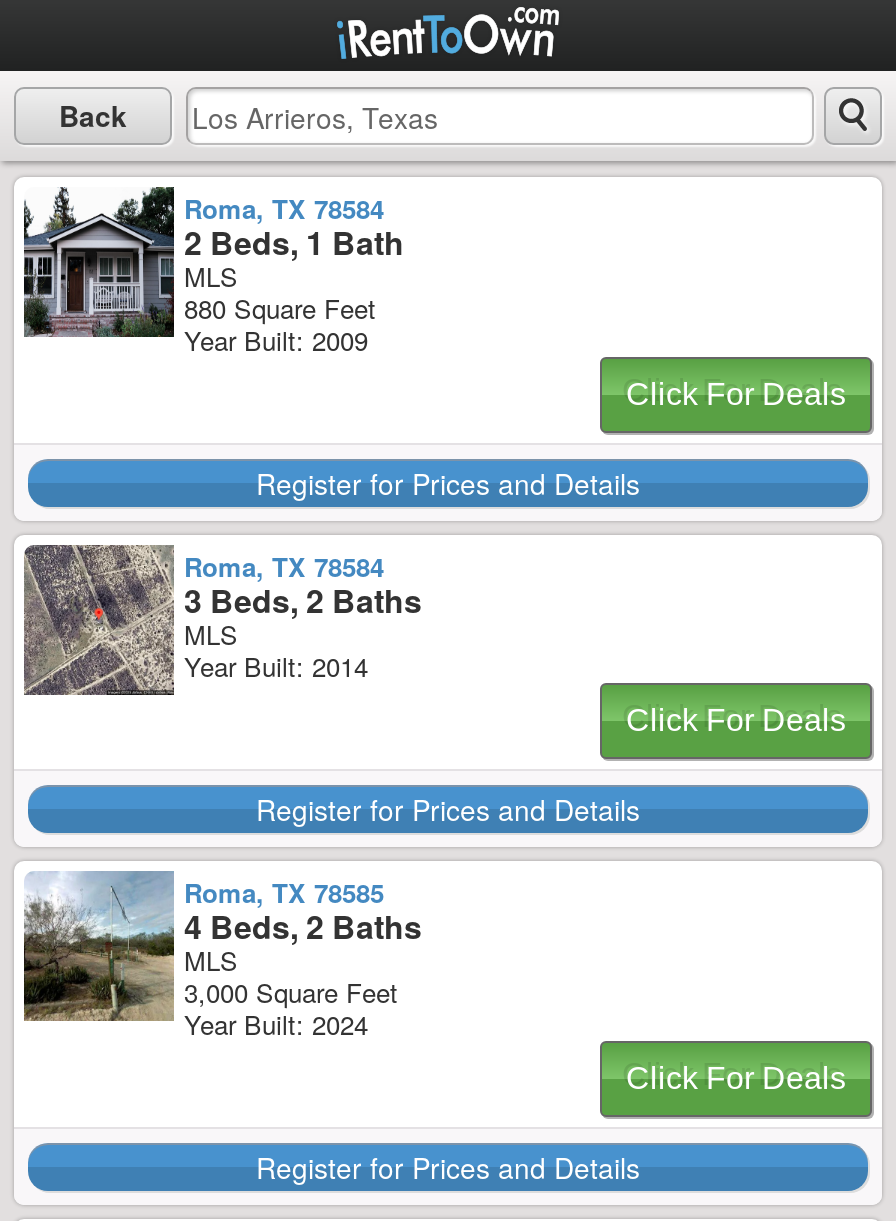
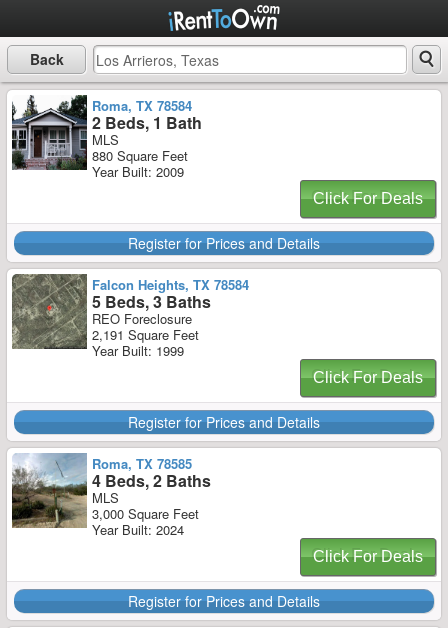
[24,545,422,695] [image] | Roma, TX 78584 | 3 Beds, 2 Baths | MLS | Year Built: 2014 -> [12,274,249,360] [image] | Falcon Heights, TX 78584 | 5 Beds, 3 Baths | REO Foreclosure | 2,191 Square Feet | Year Built: 1999

